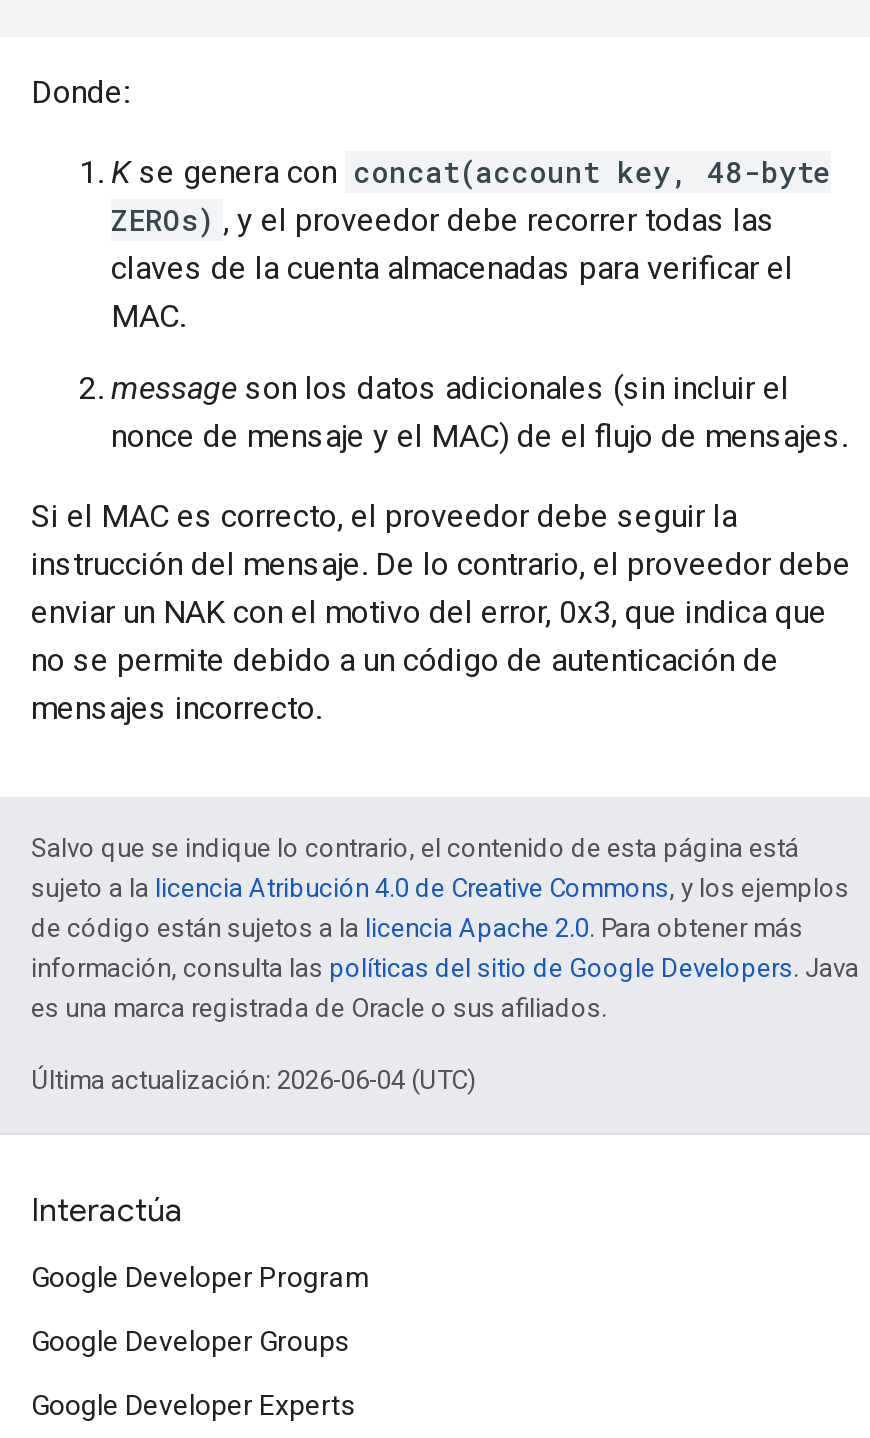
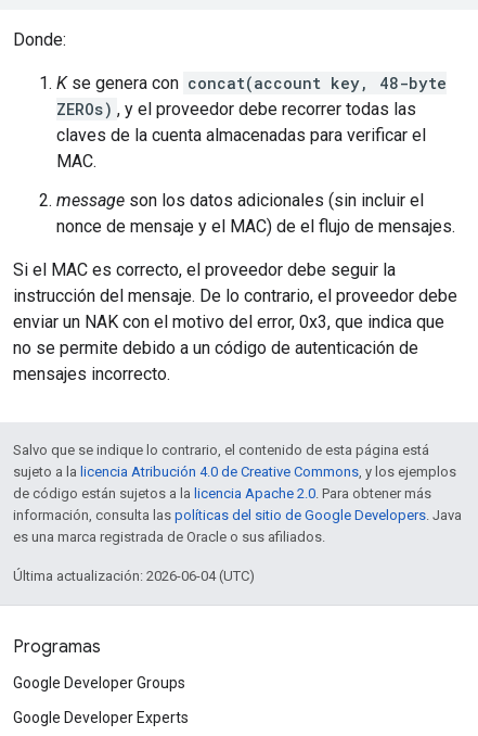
[31,1191,371,1293] Interactúa | Google Developer Program -> [13,636,101,658] Programas

